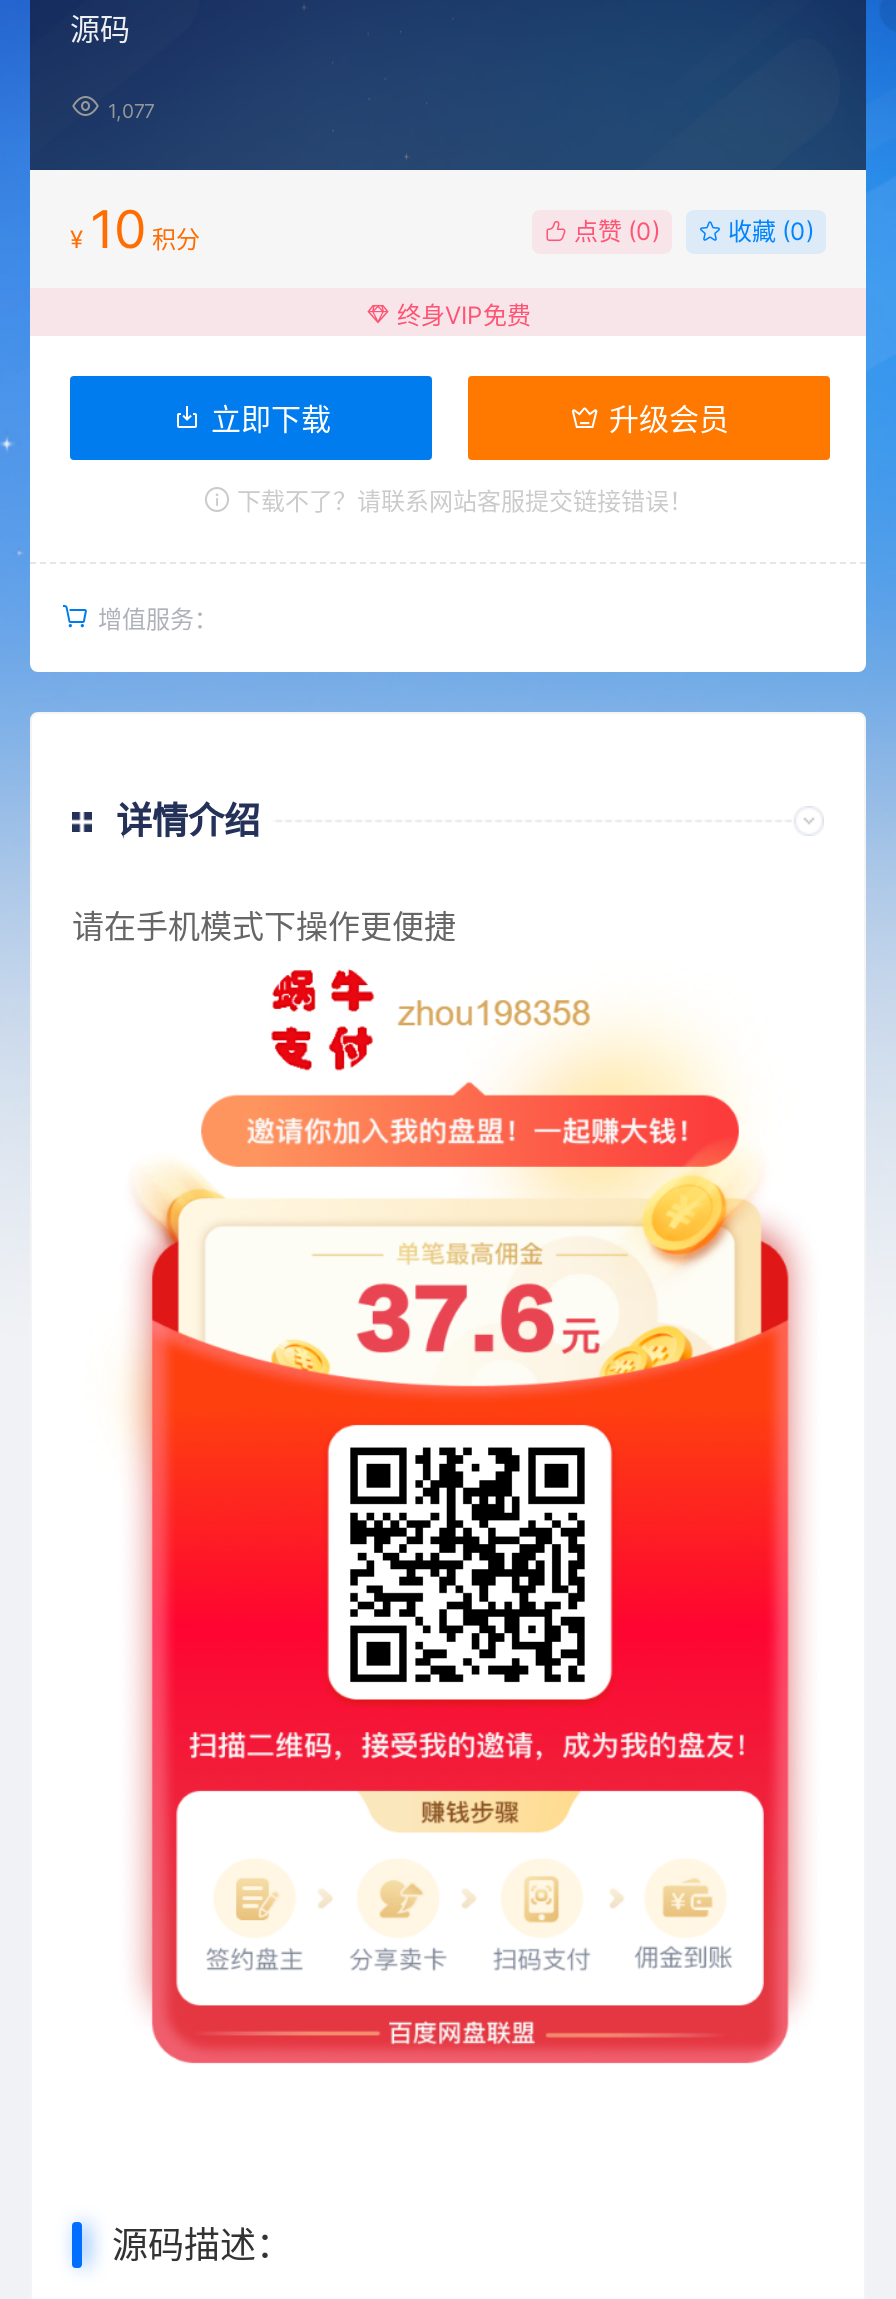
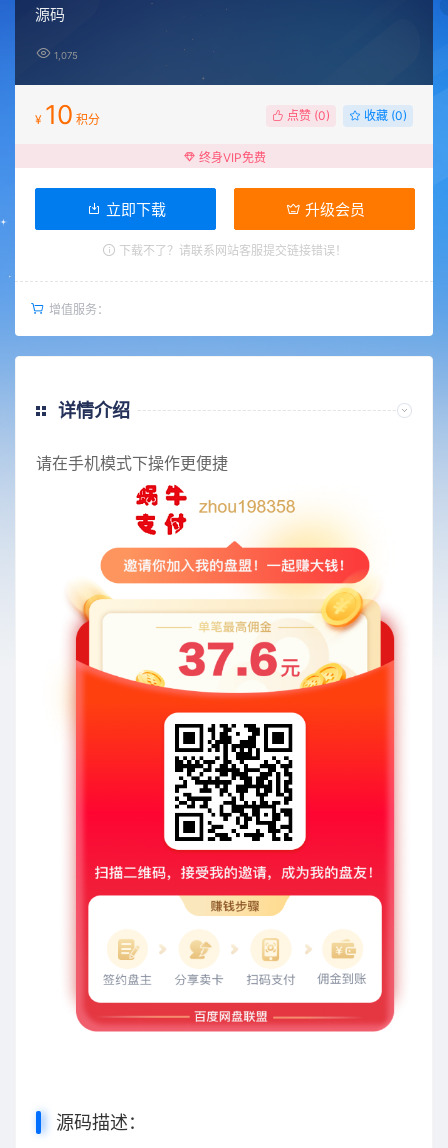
[102,100,154,122] 1,077 -> [51,50,78,61] 1,075

